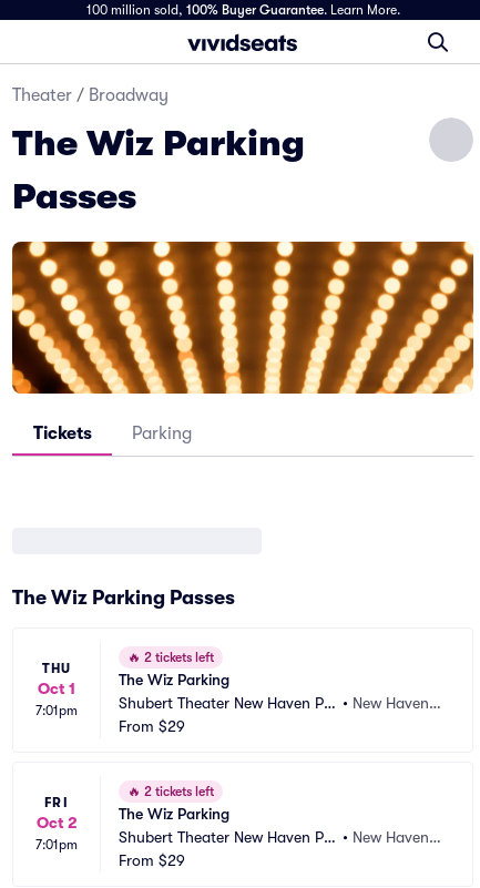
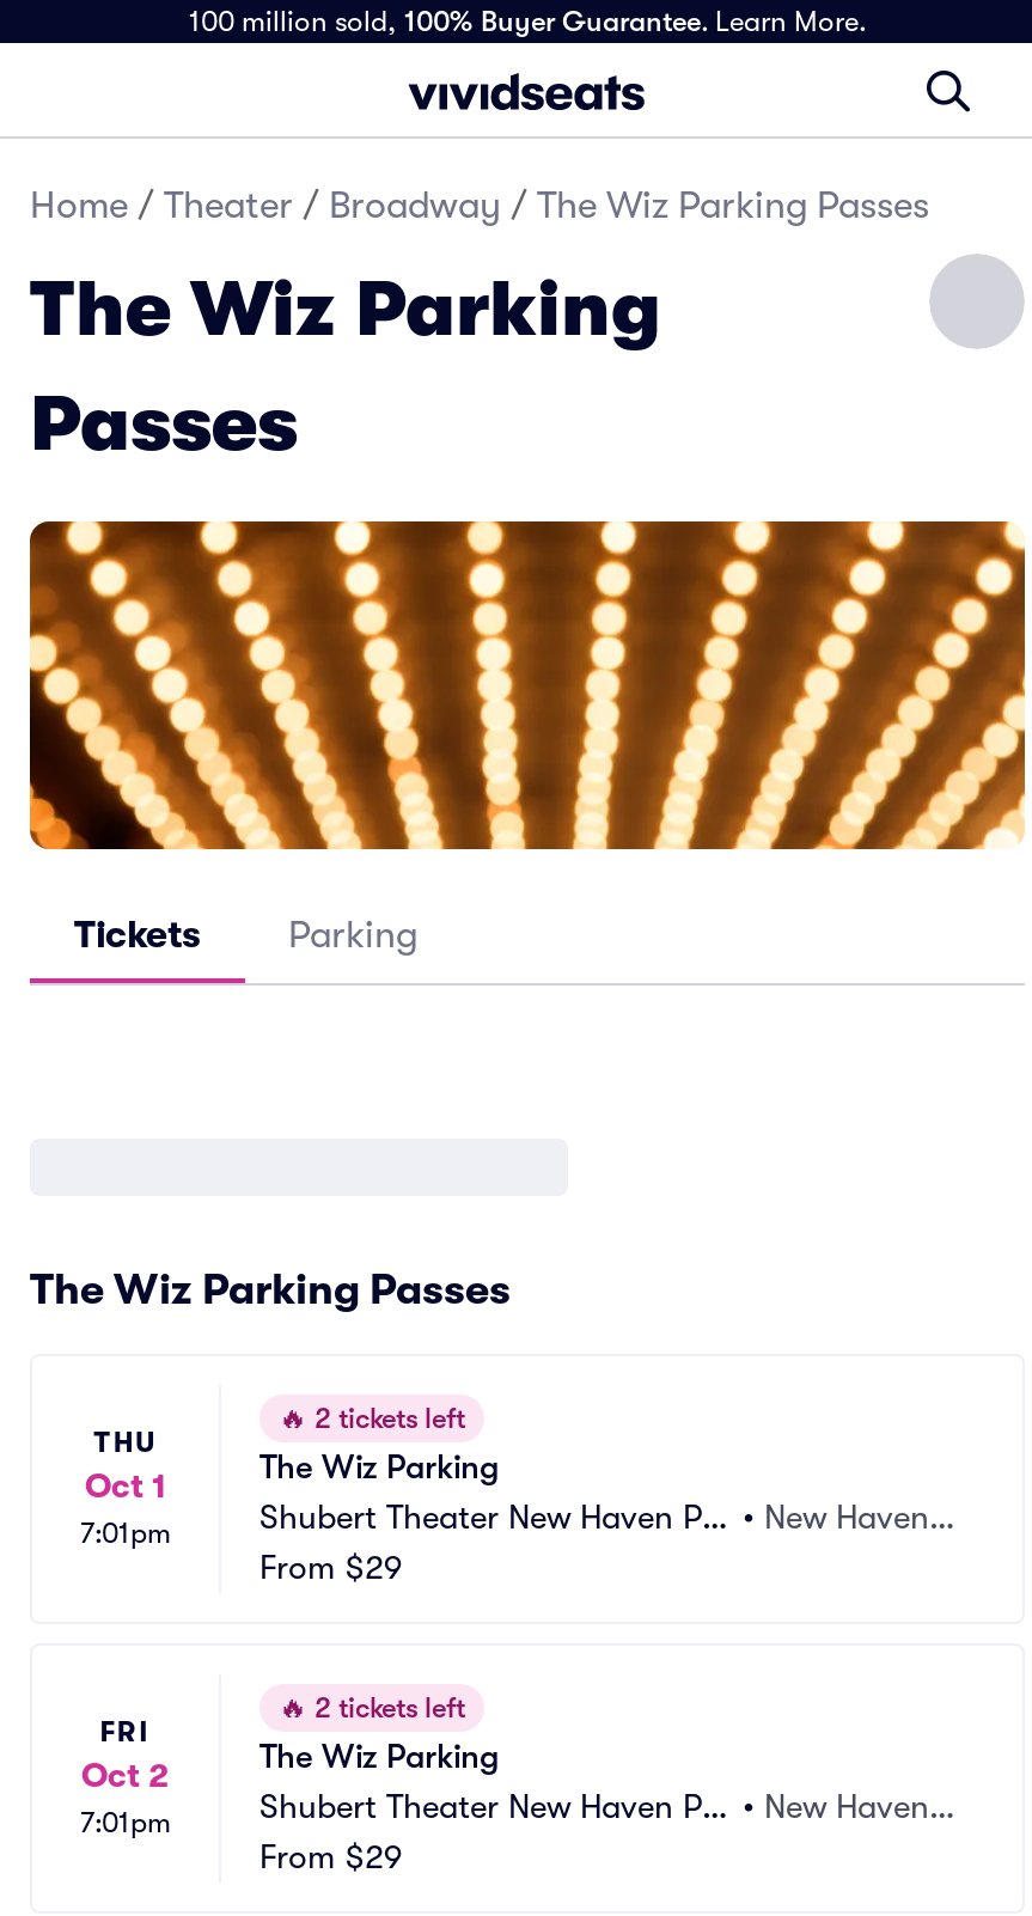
[12,85,168,105] Theater / Broadway -> [30,184,929,227] Home / Theater / Broadway / The Wiz Parking Passes

